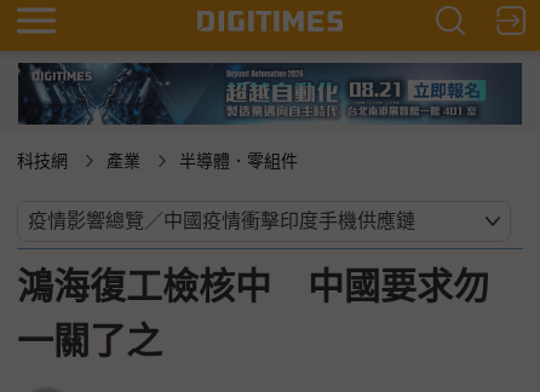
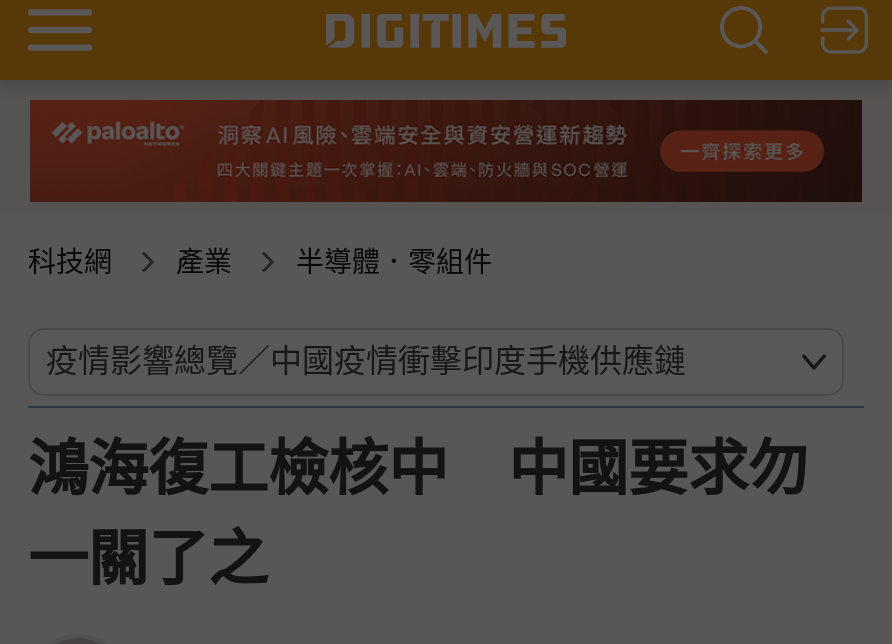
[17,62,523,126] [image] -> [28,98,864,204] [image]

